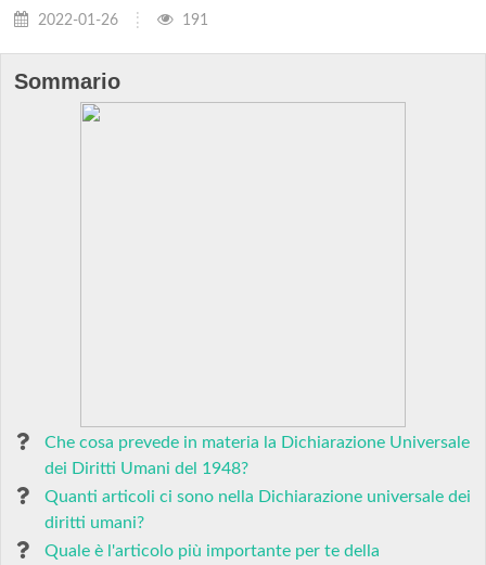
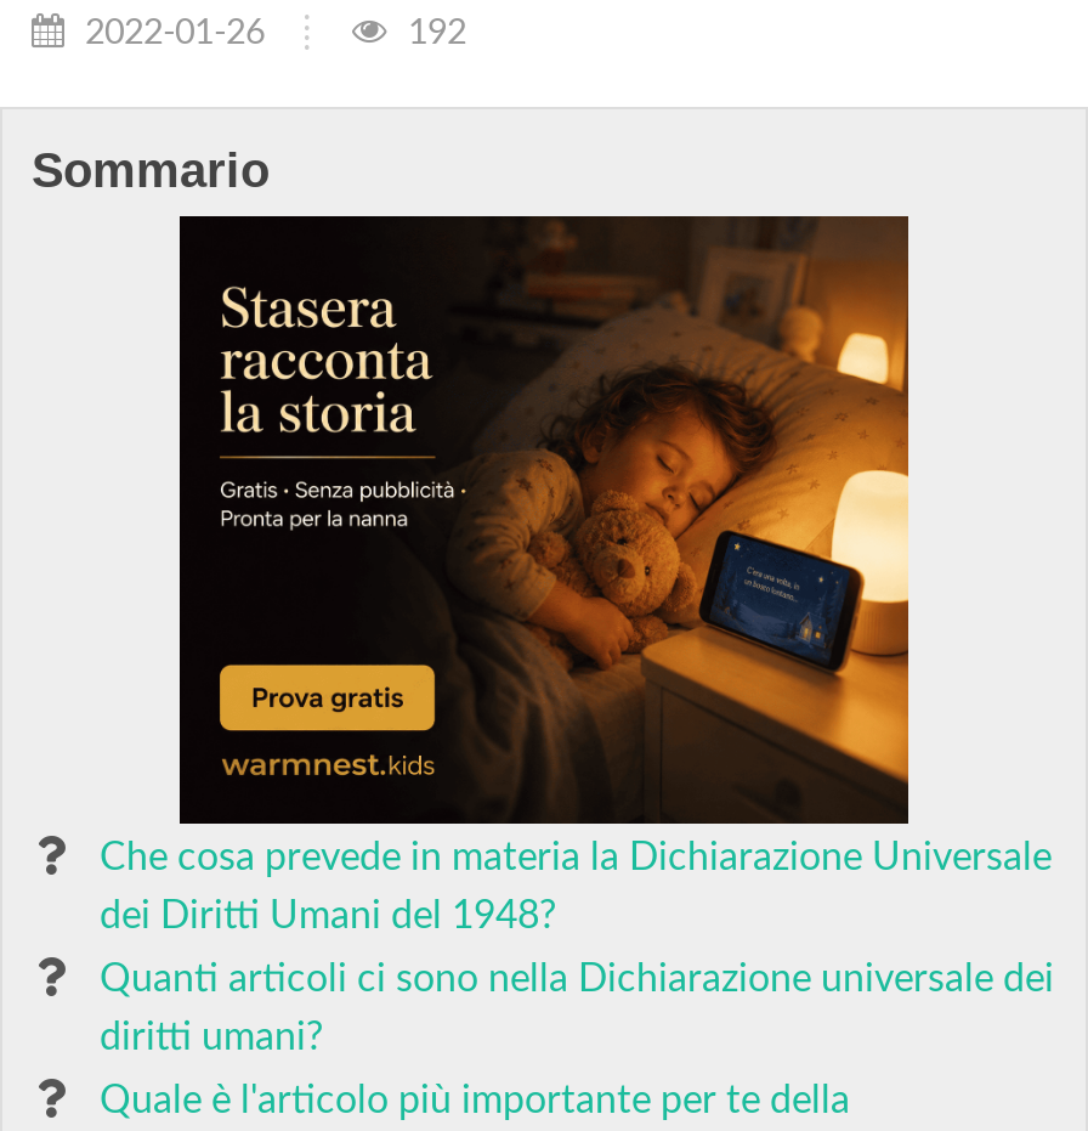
[178,12,208,28] 191 -> [398,15,466,51] 192
none -> [177,214,911,826] [image]

